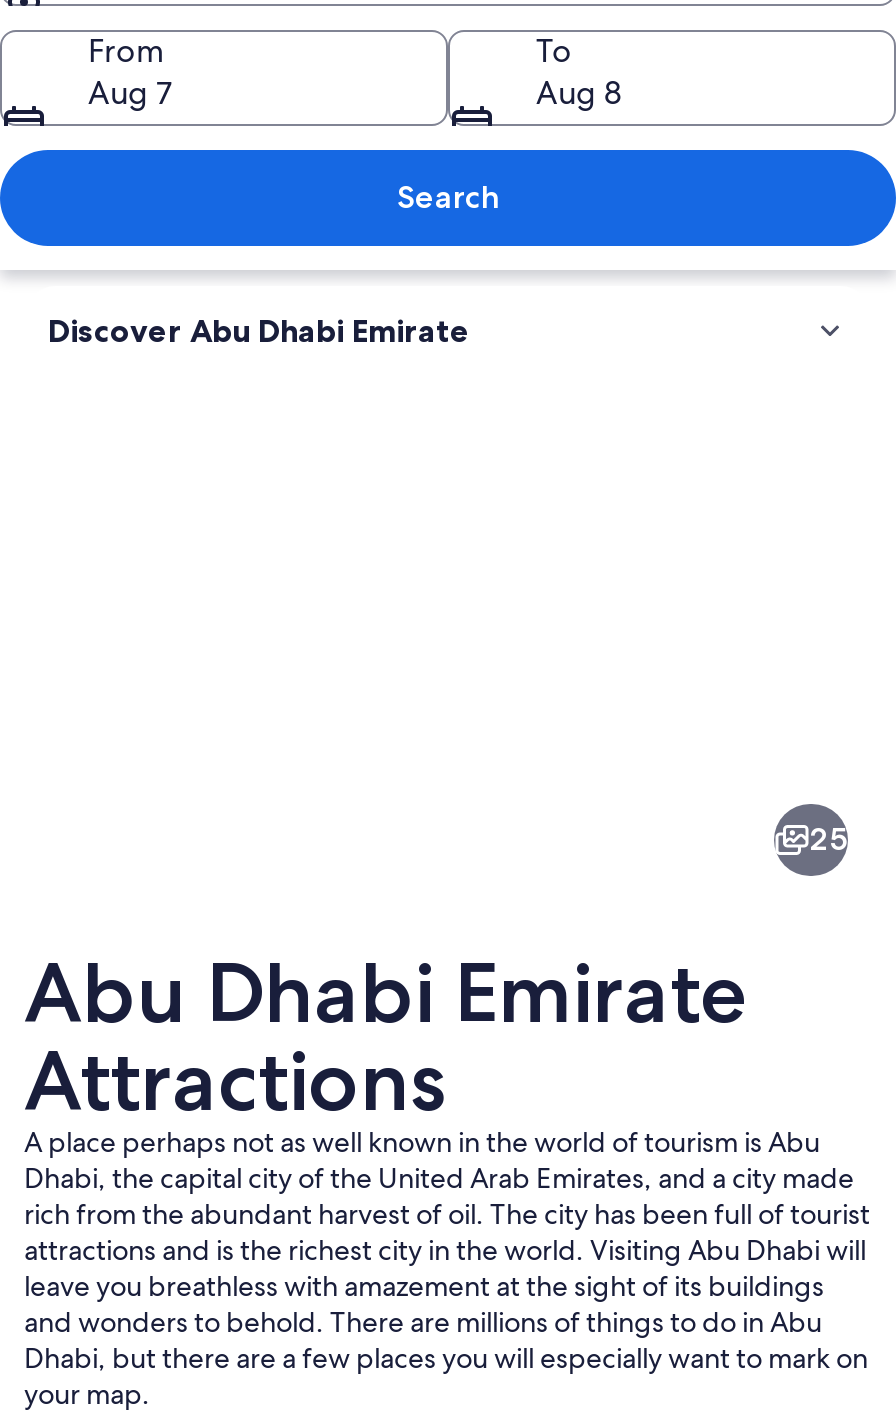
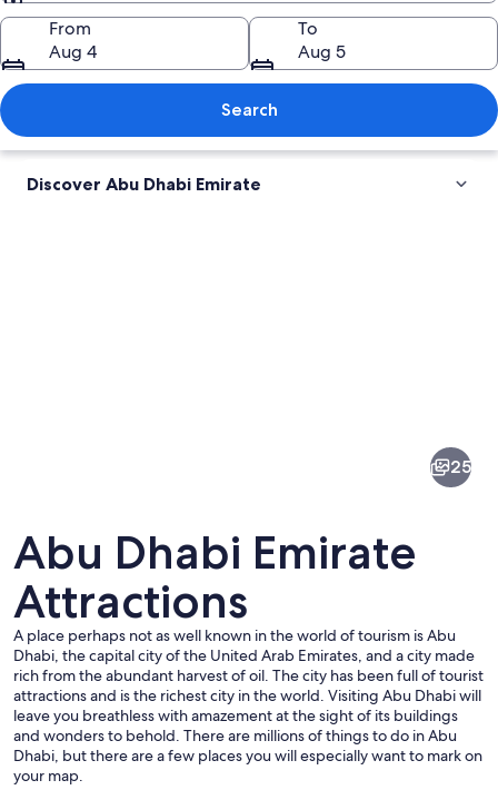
[88,72,172,114] Aug 7 -> [49,40,97,63] Aug 4
[536,72,622,114] Aug 8 -> [298,40,346,63] Aug 5

